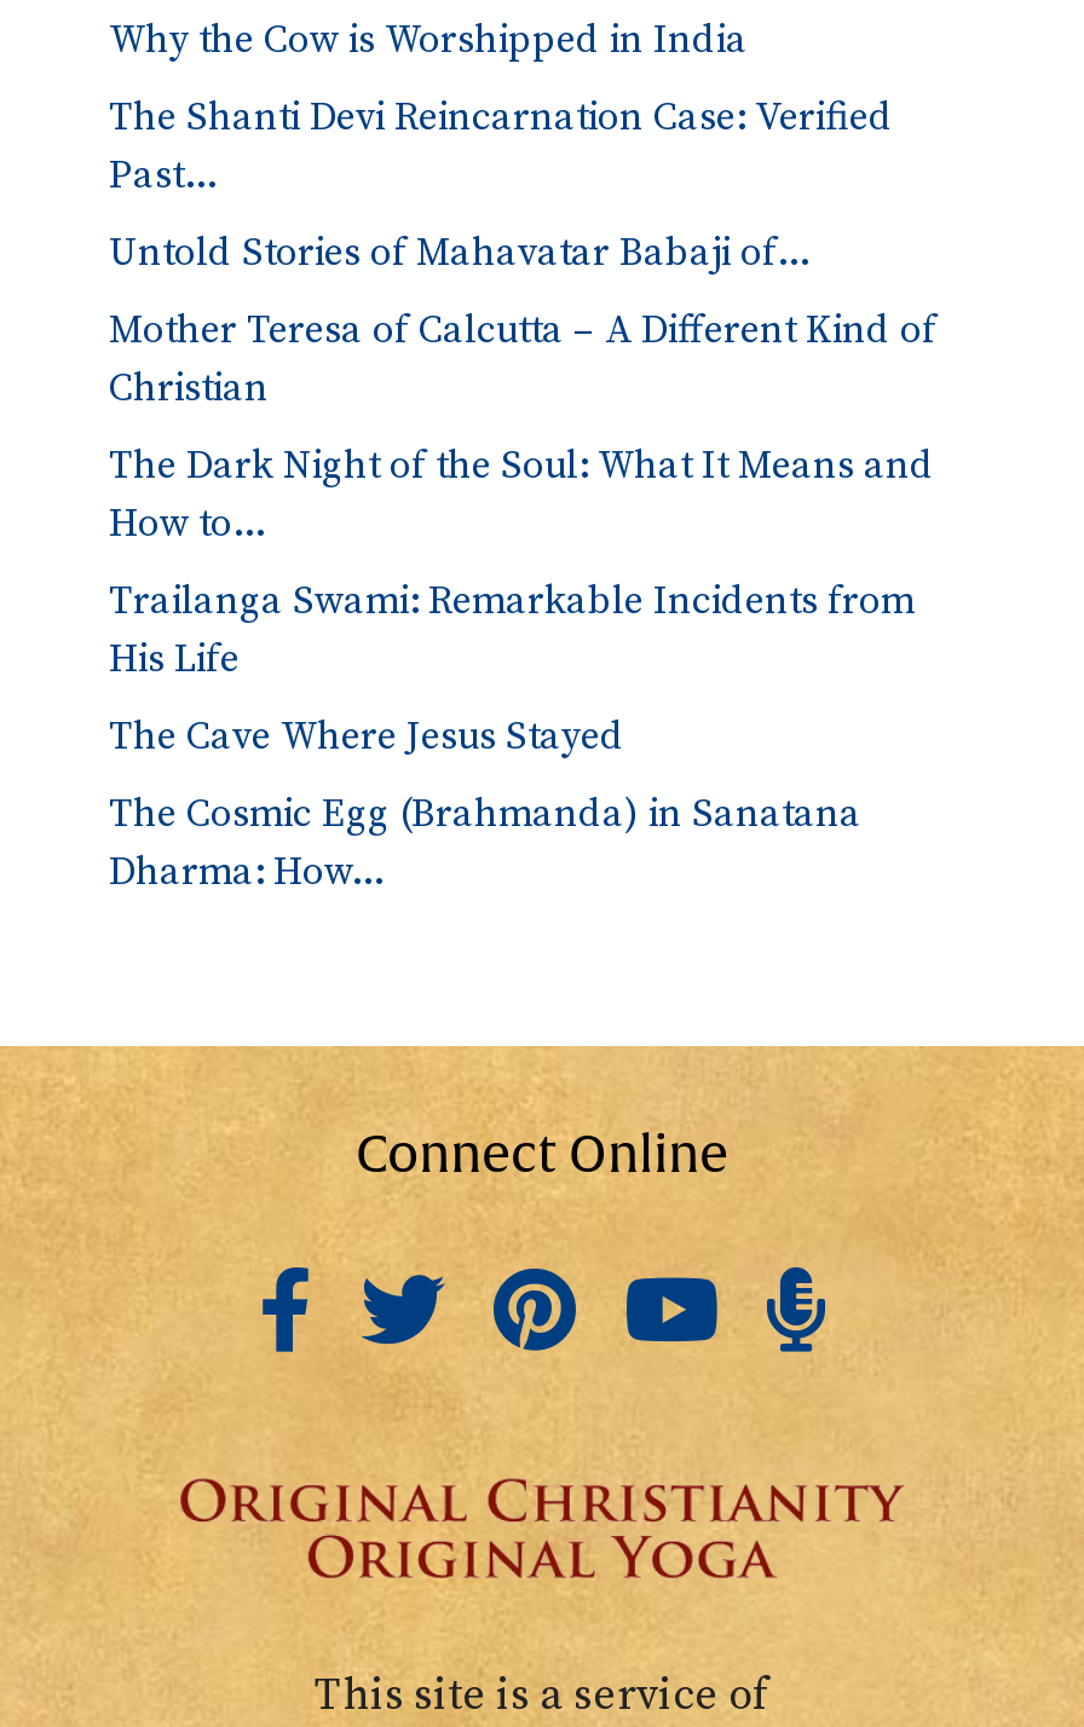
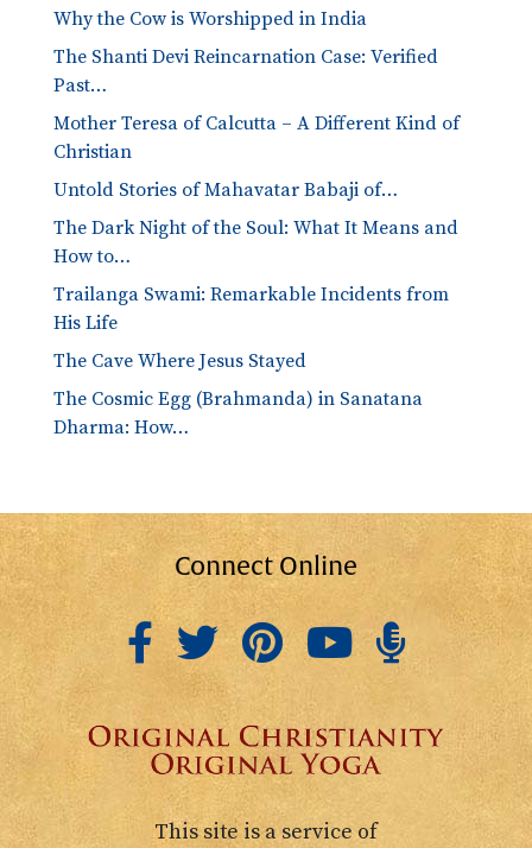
moved [109,227,811,276] -> [53,178,398,202]: Untold Stories of Mahavatar Babaji of…
moved [109,305,936,411] -> [53,112,460,164]: Mother Teresa of Calcutta – A Different Kind of | Christian

